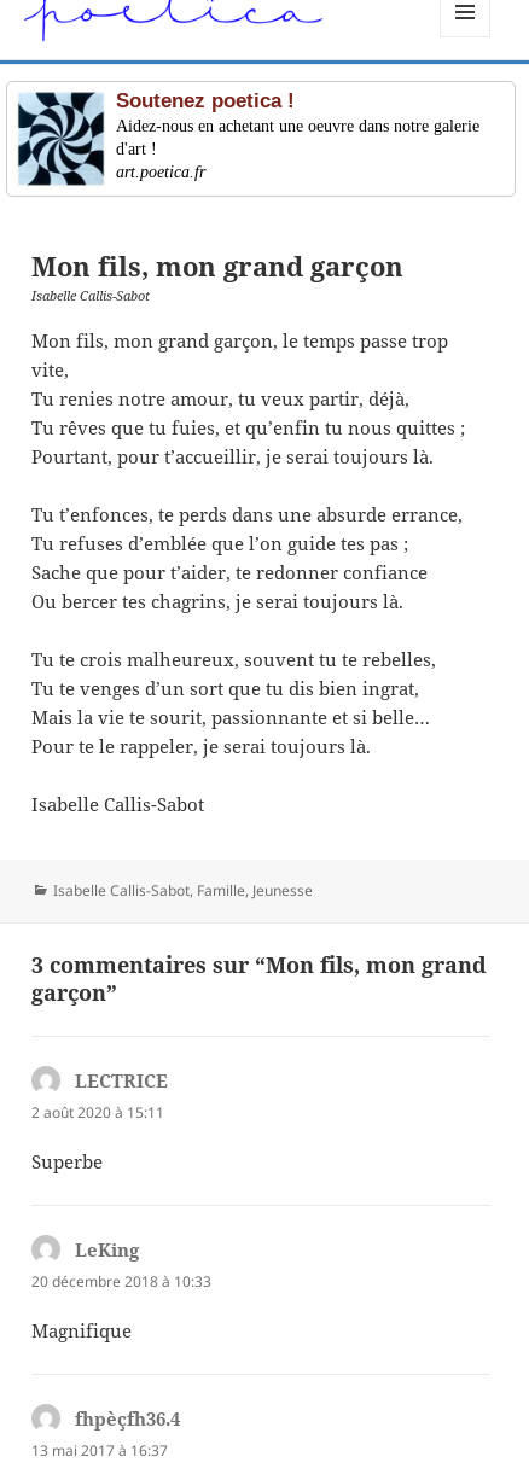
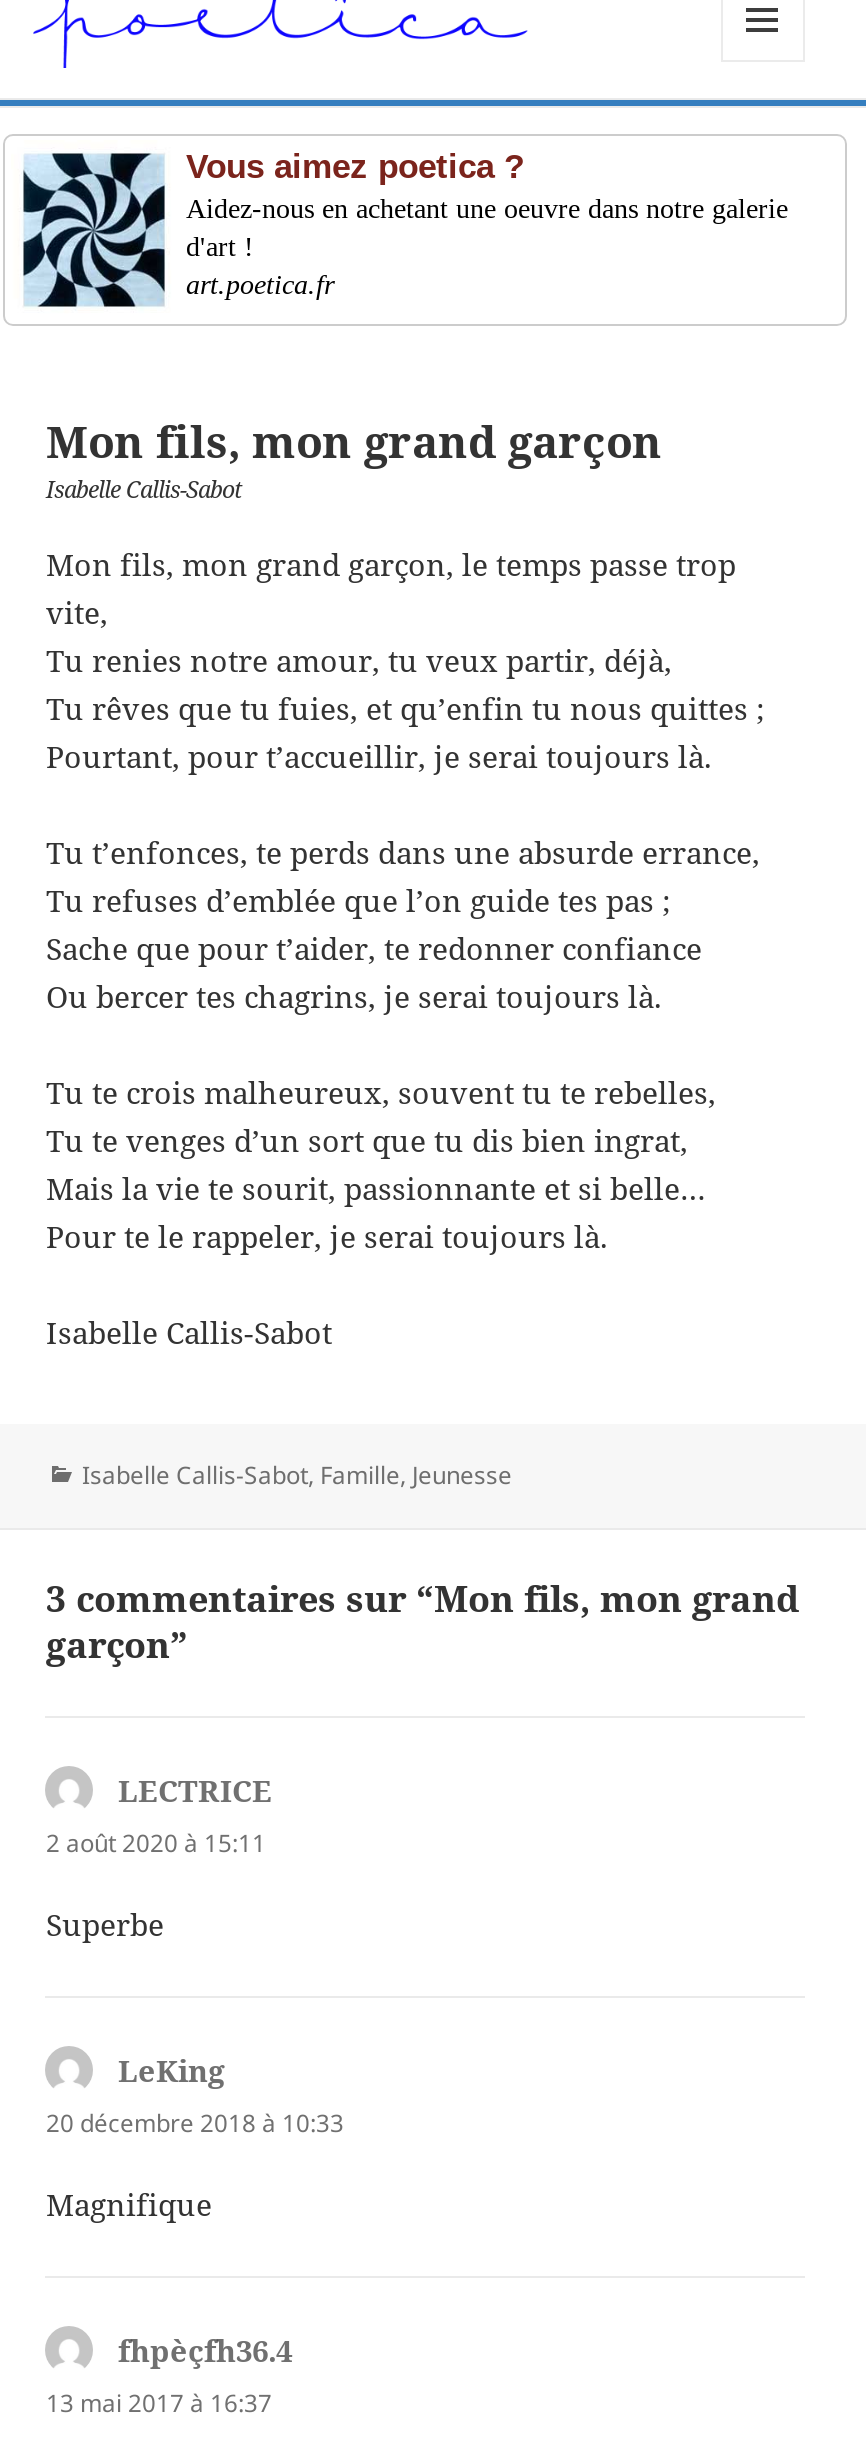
[116,90,295,113] Soutenez poetica ! -> [186,149,524,187] Vous aimez poetica ?

